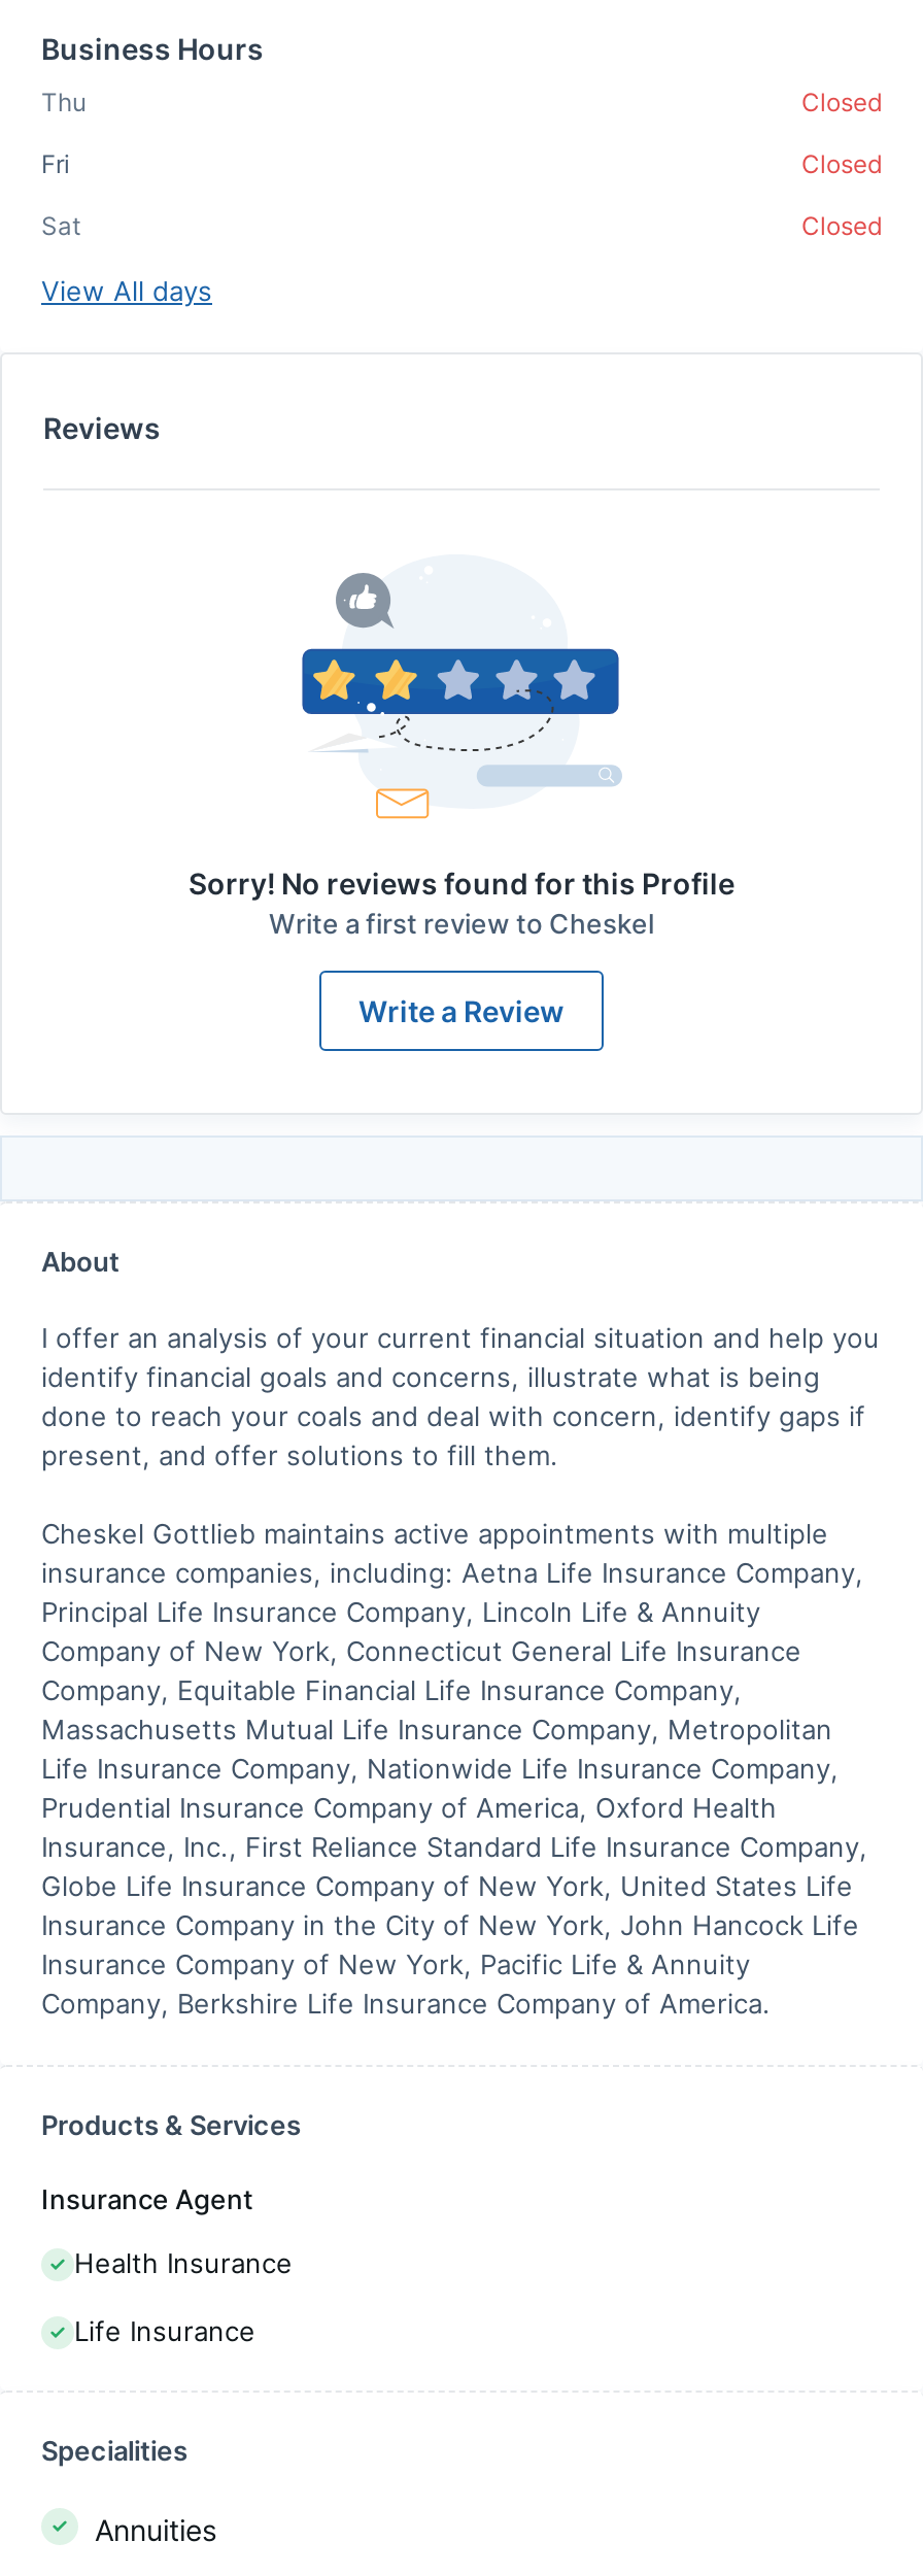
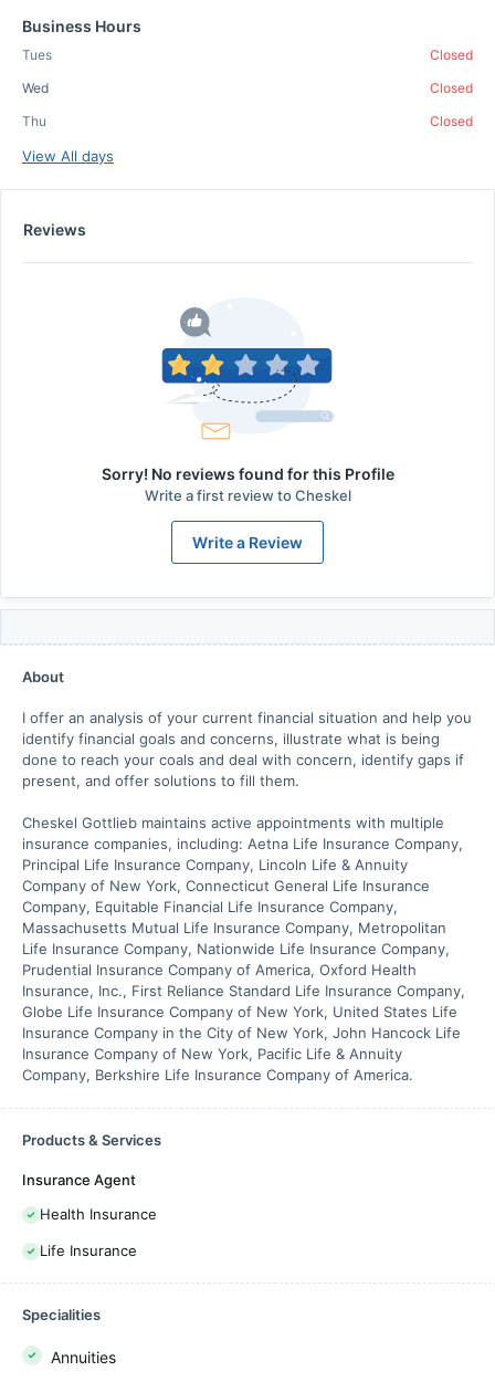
moved [41,87,87,117] -> [22,113,46,129]: Thu
none -> [22,46,52,63] Tues
[41,148,70,179] Fri -> [22,80,49,96] Wed
[41,210,80,241] Sat -> none

